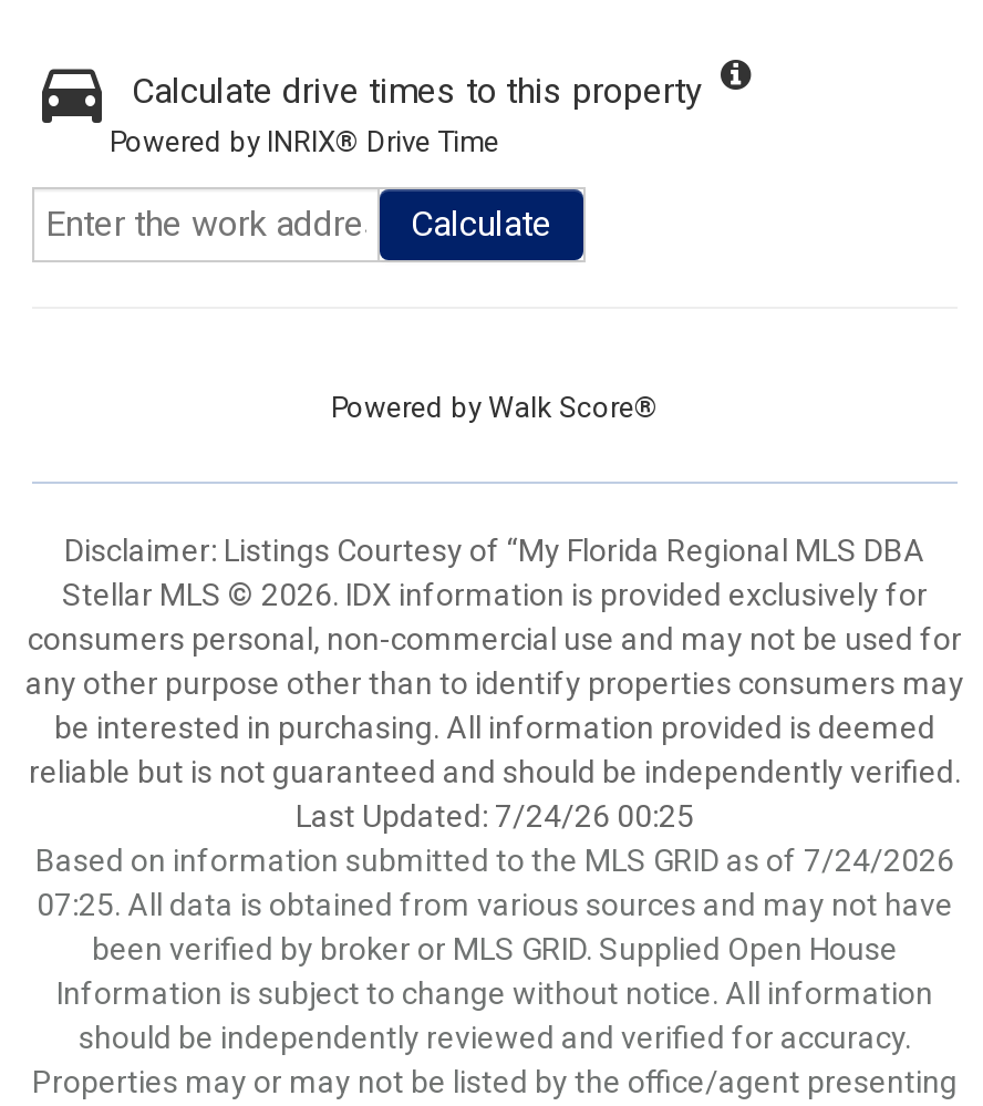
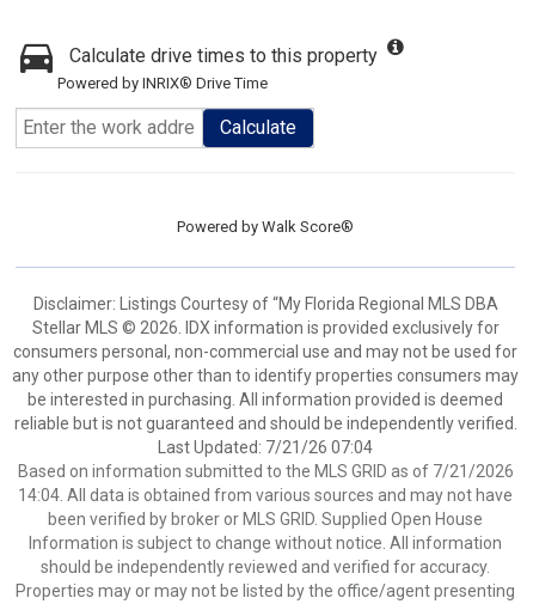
[296,798,694,834] Last Updated: 7/24/26 00:25 -> [158,438,373,457] Last Updated: 7/21/26 07:04
[35,843,954,878] Based on information submitted to the MLS GRID as of 7/24/2026 -> [17,462,513,481] Based on information submitted to the MLS GRID as of 7/21/2026
[37,887,953,922] 07:25. All data is obtained from various sources and may not have -> [18,486,513,505] 14:04. All data is obtained from various sources and may not have

